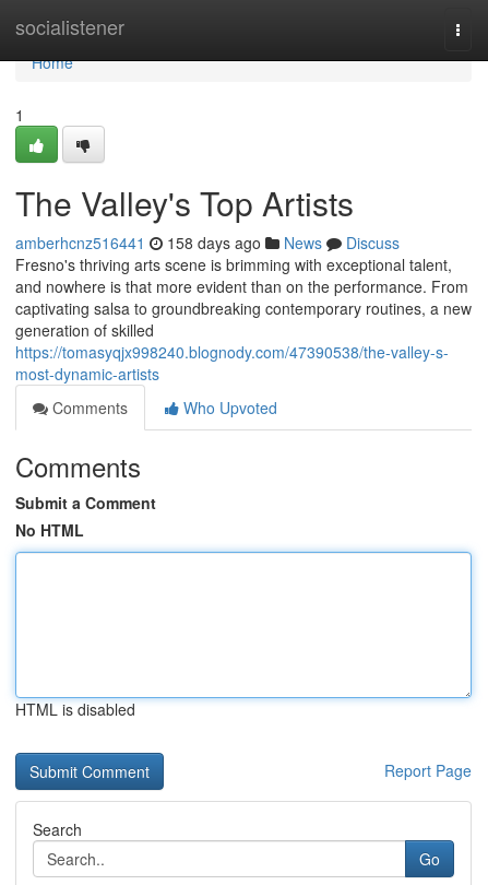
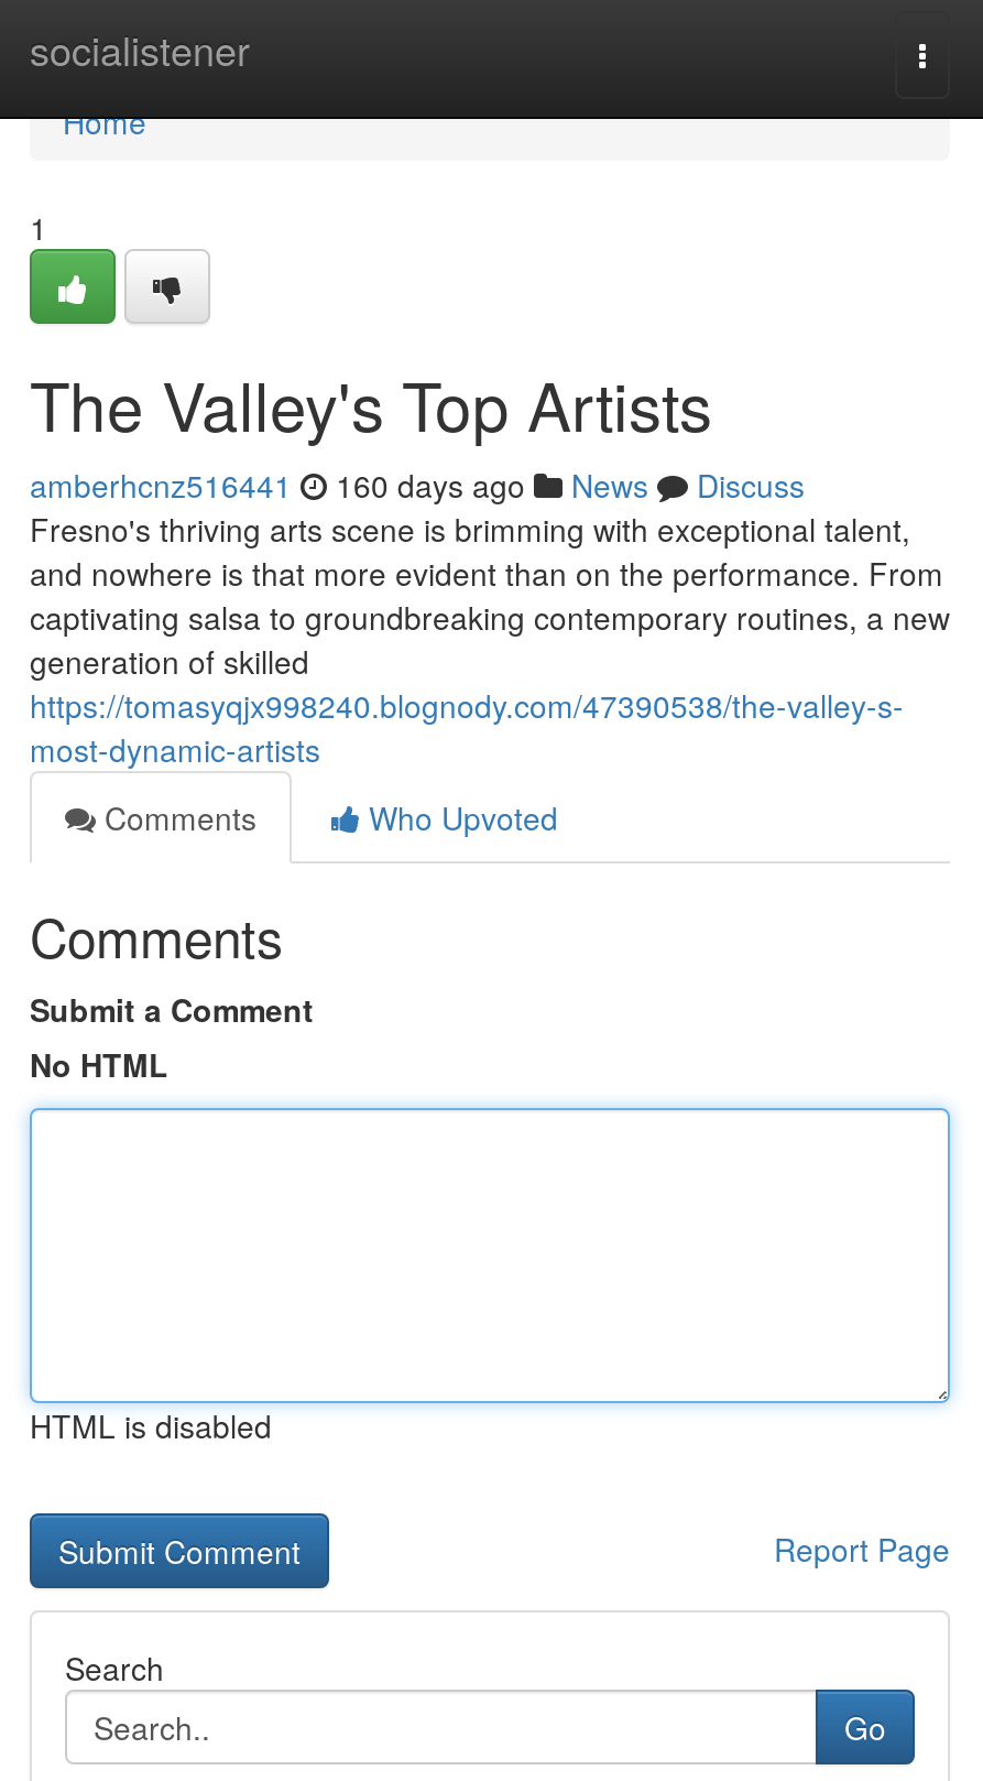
[15,232,400,253] amberhcnz516441 158 days ago News Discuss -> [30,463,805,507] amberhcnz516441 160 days ago News Discuss

